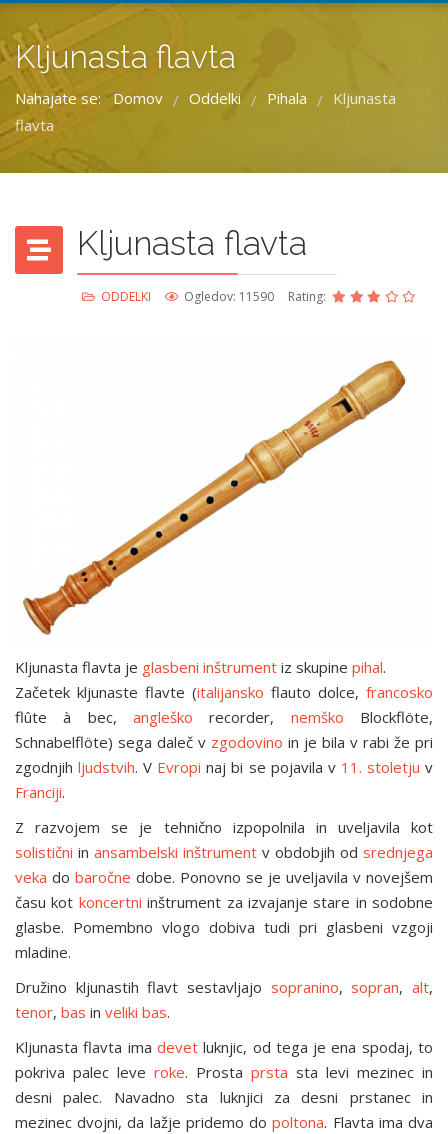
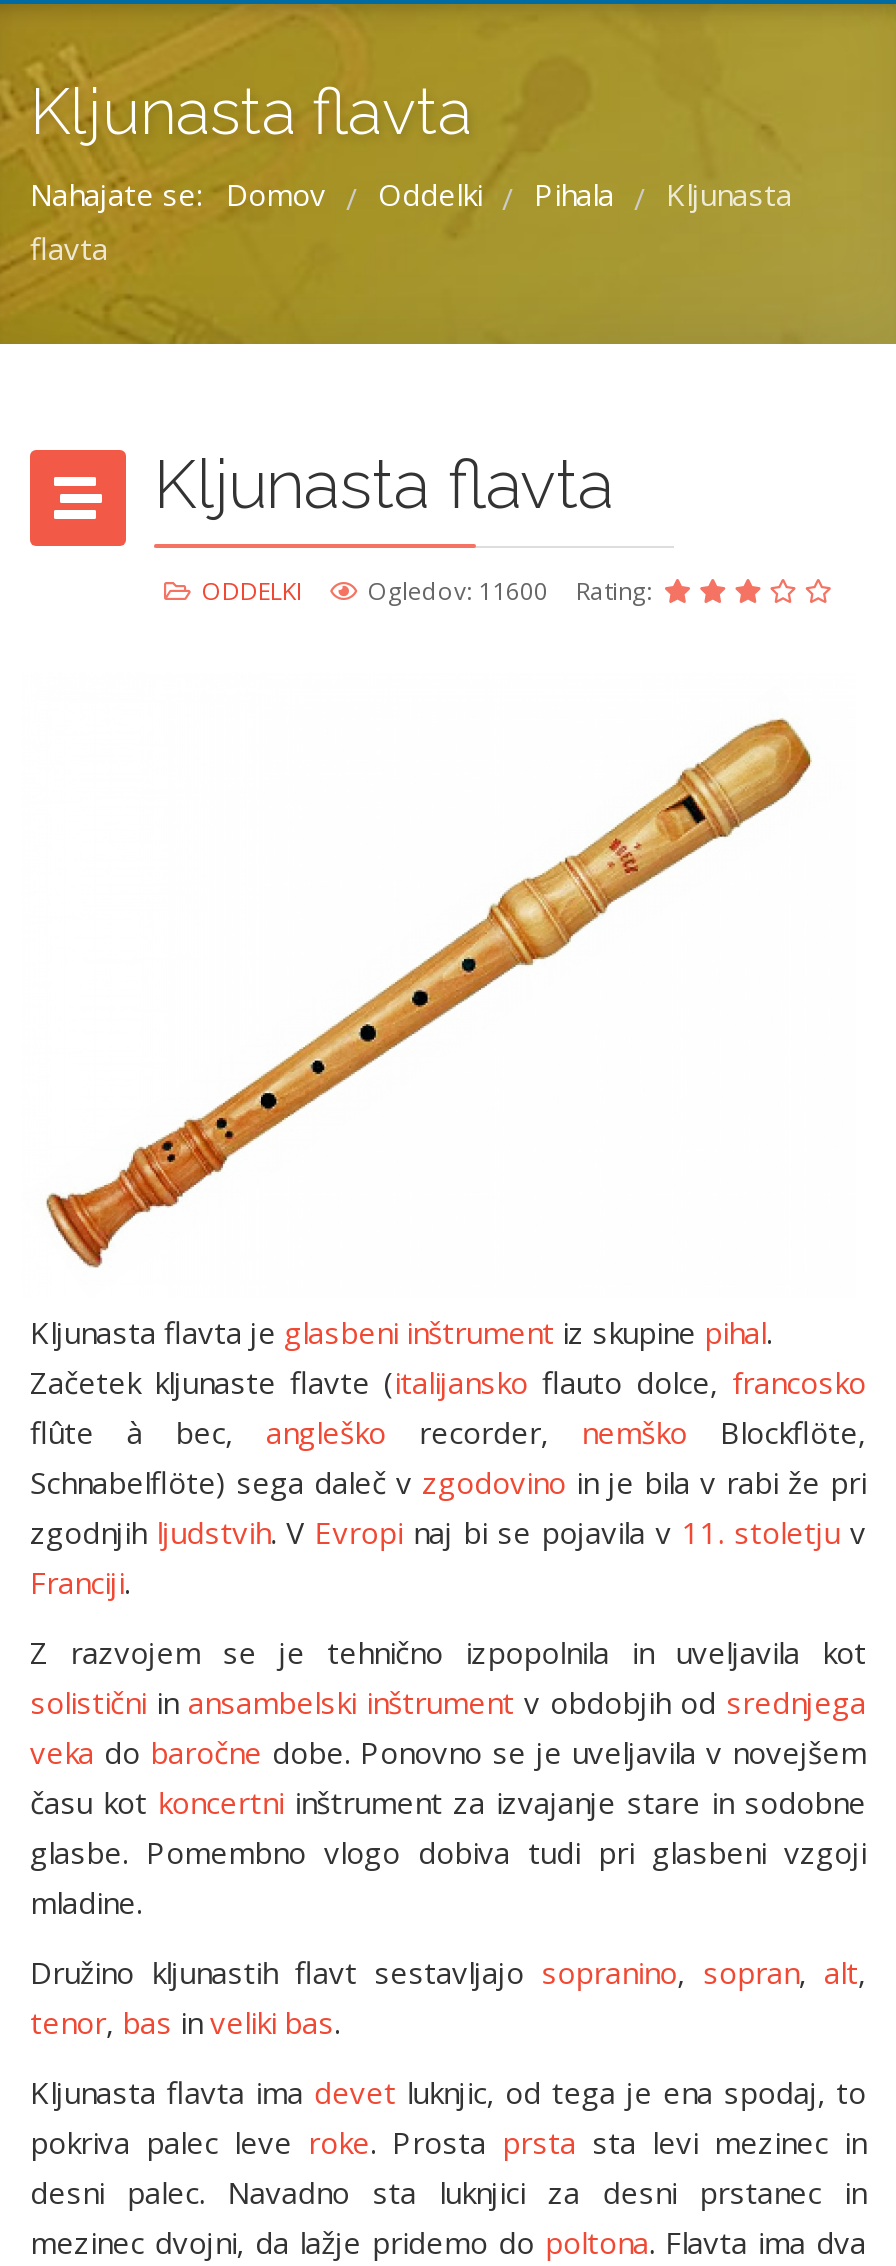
[101,288,329,305] ODDELKI Ogledov: 11590 Rating: -> [202,574,658,608] ODDELKI Ogledov: 11600 Rating:

